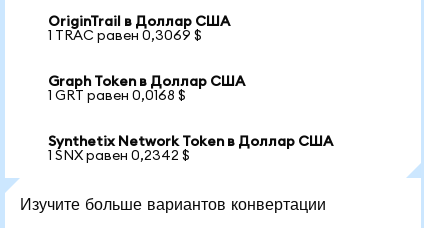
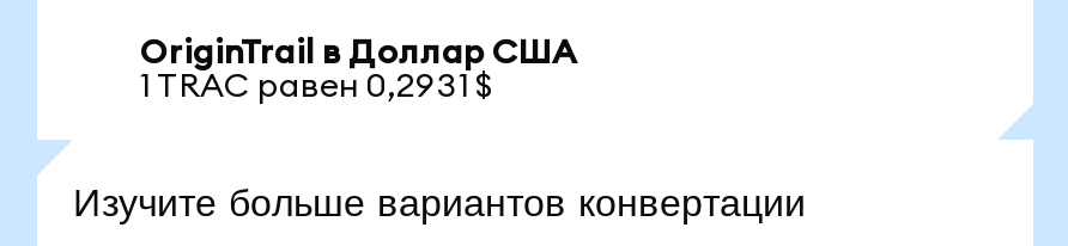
[48,29,333,163] 1 TRAC равен 0,3069 $ | Graph Token в Доллар США | 1 GRT равен 0,0168 $ | Synthetix Network Token в Доллар США | 1 SNX равен 0,2342 $ -> [140,70,494,104] 1 TRAC равен 0,2931 $

